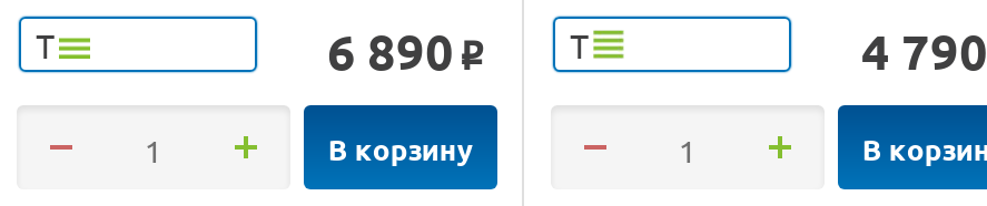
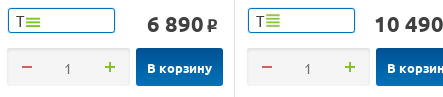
[861,20,987,80] 4 790 -> [374,9,443,36] 10 490

